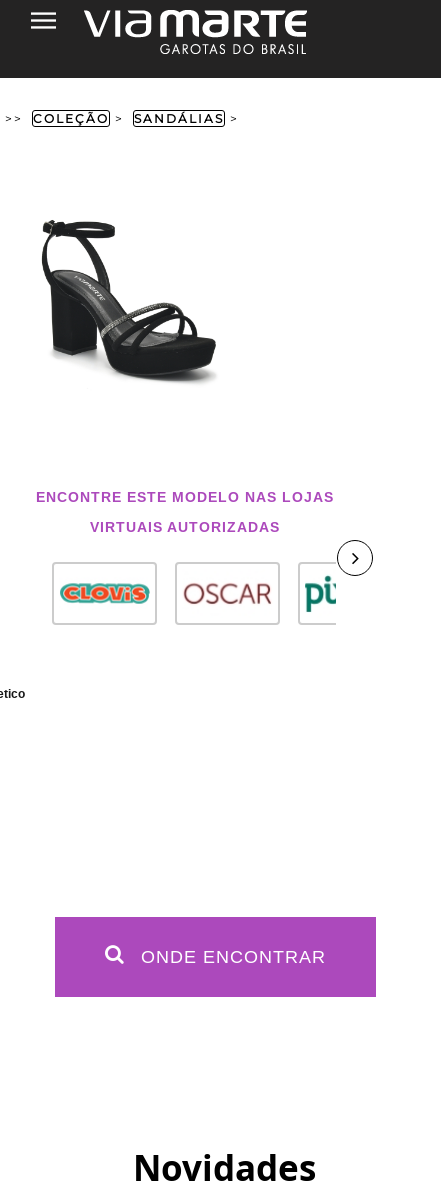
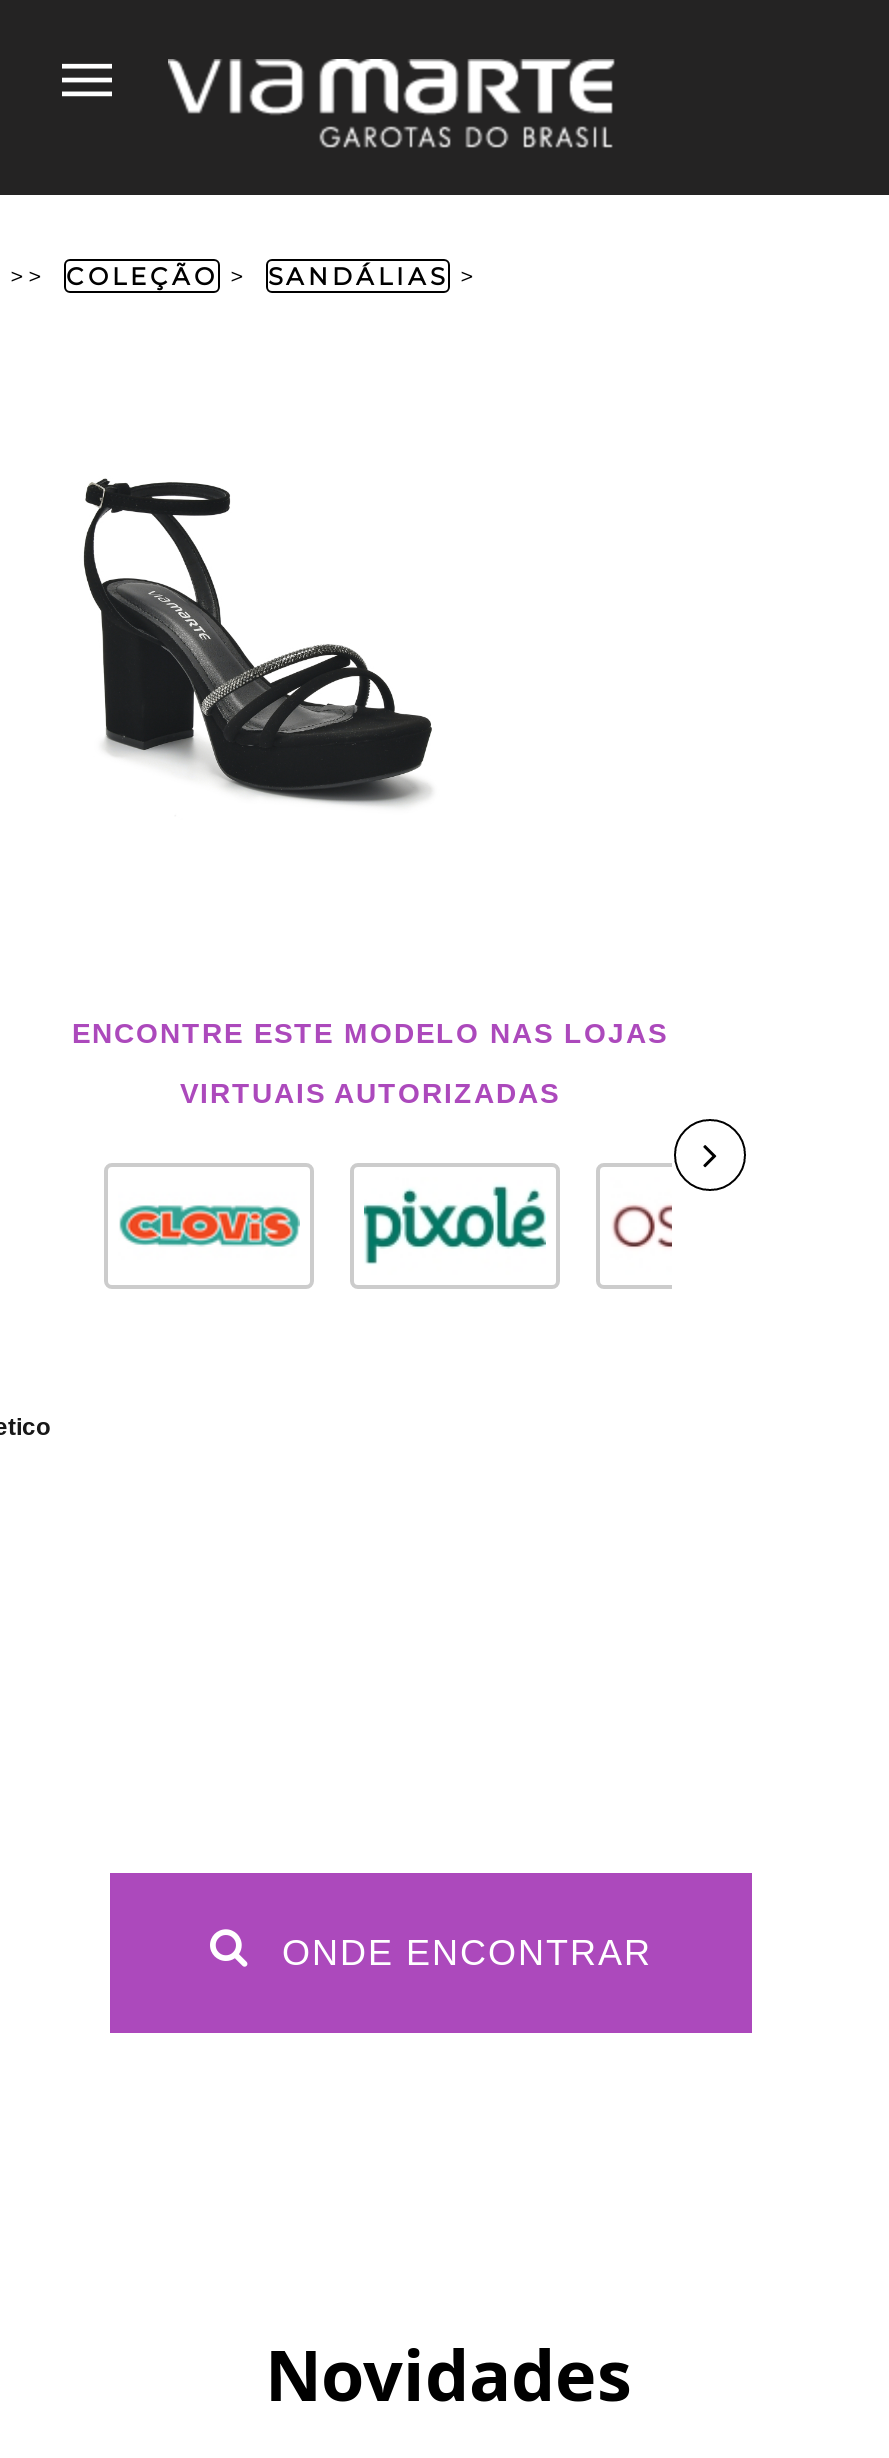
[182,574,272,612] [image] -> [362,1185,548,1265] [image]
[304,575,337,613] [image] -> [610,1191,674,1263] [image]

